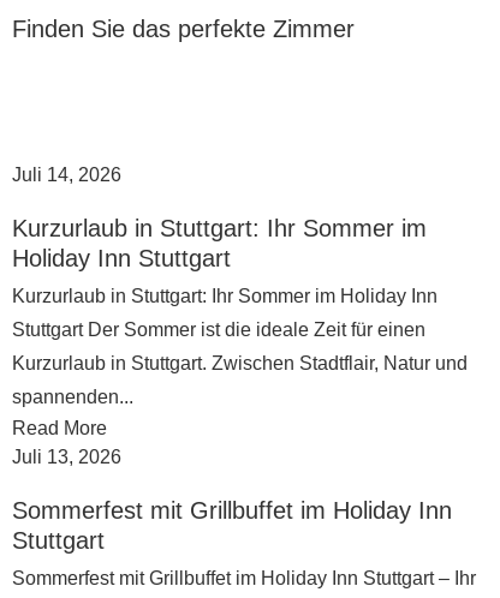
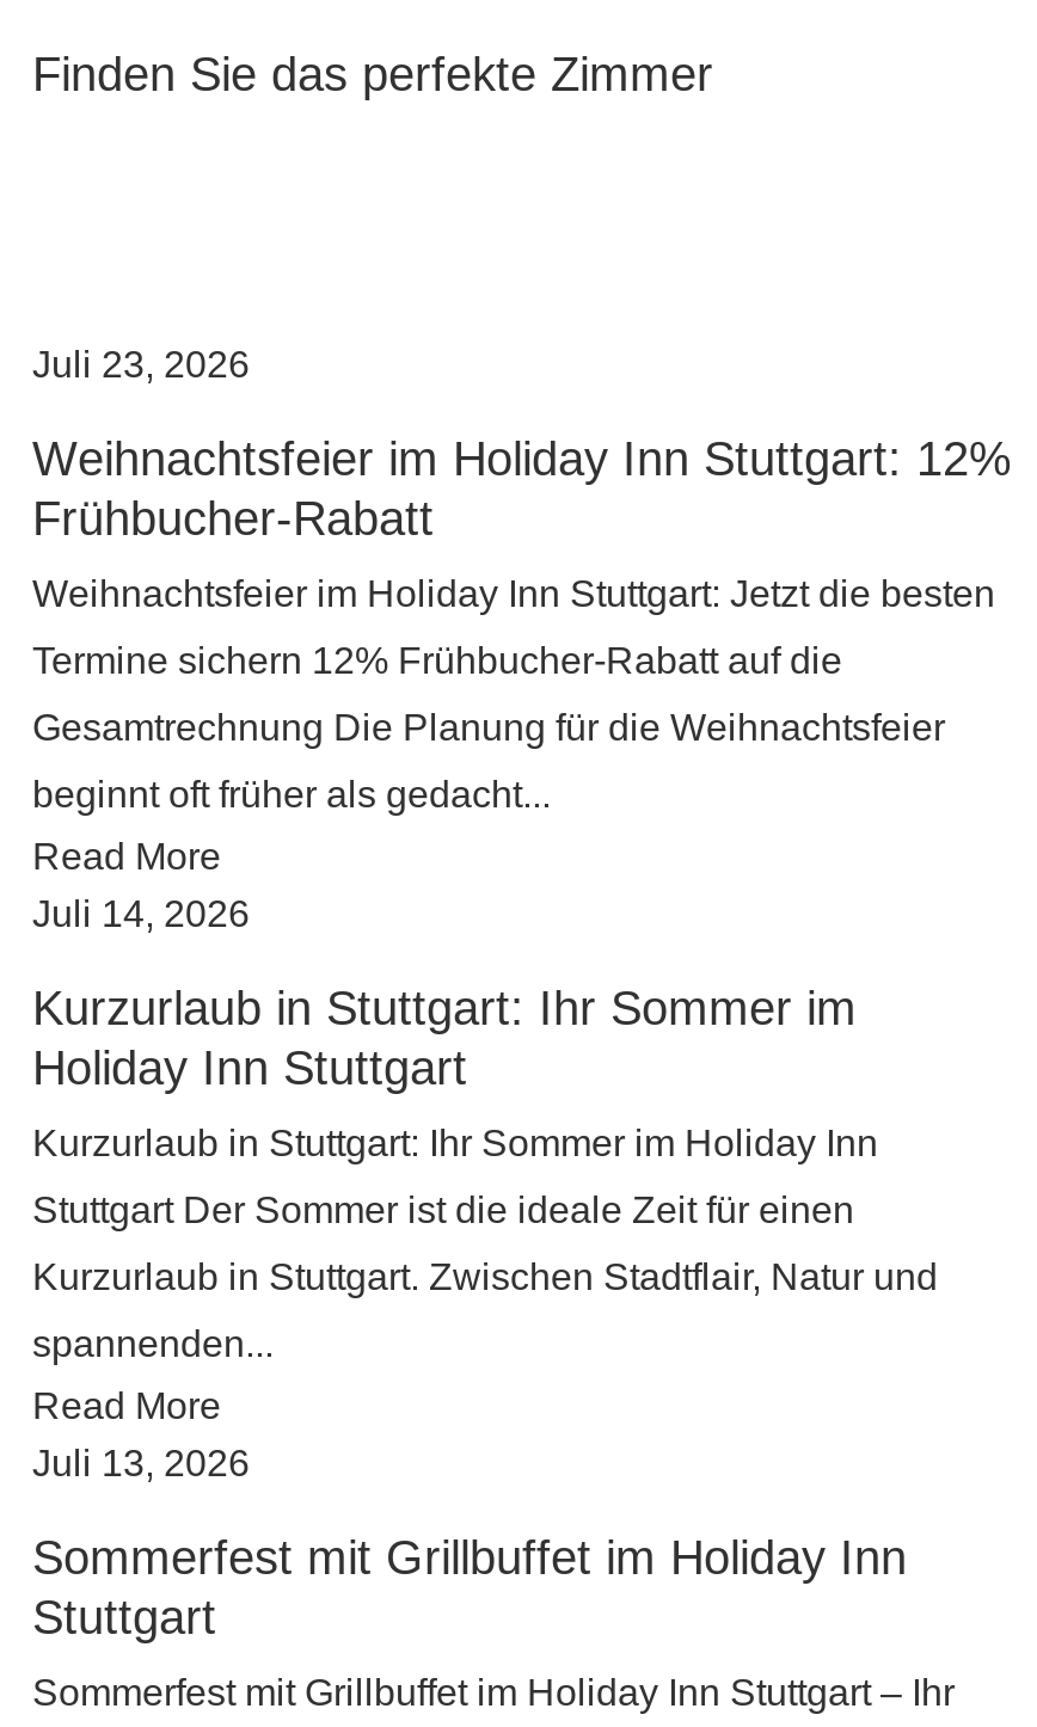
none -> [32,344,1012,877] Juli 23, 2026 | Weihnachtsfeier im Holiday Inn Stuttgart: 12% | Frühbucher-Rabatt | Weihnachtsfeier im Holiday Inn Stuttgart: Jetzt die besten | Termine sichern 12% Frühbucher-Rabatt auf die | Gesamtrechnung Die Planung für die Weihnachtsfeier | beginnt oft früher als gedacht... | Read More

